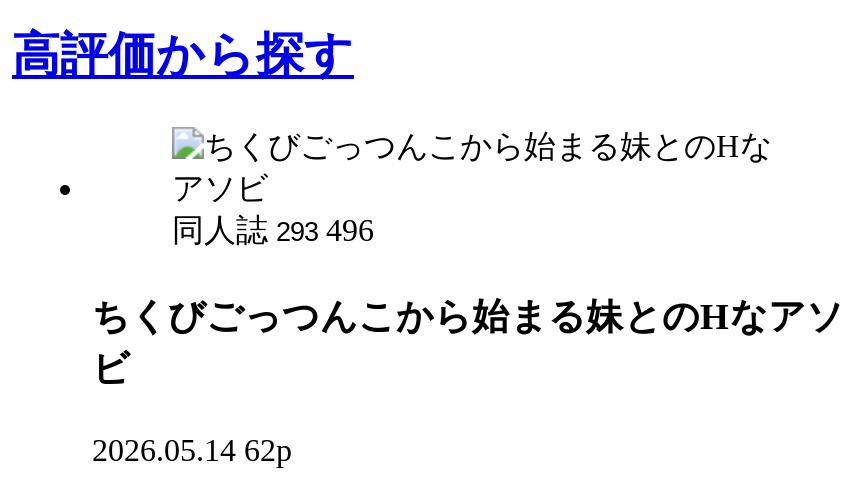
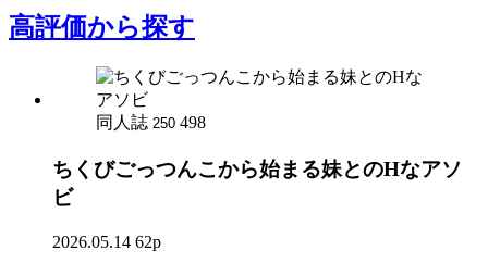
[172,213,374,247] 同人誌 293 496 -> [96,113,206,132] 同人誌 250 498

